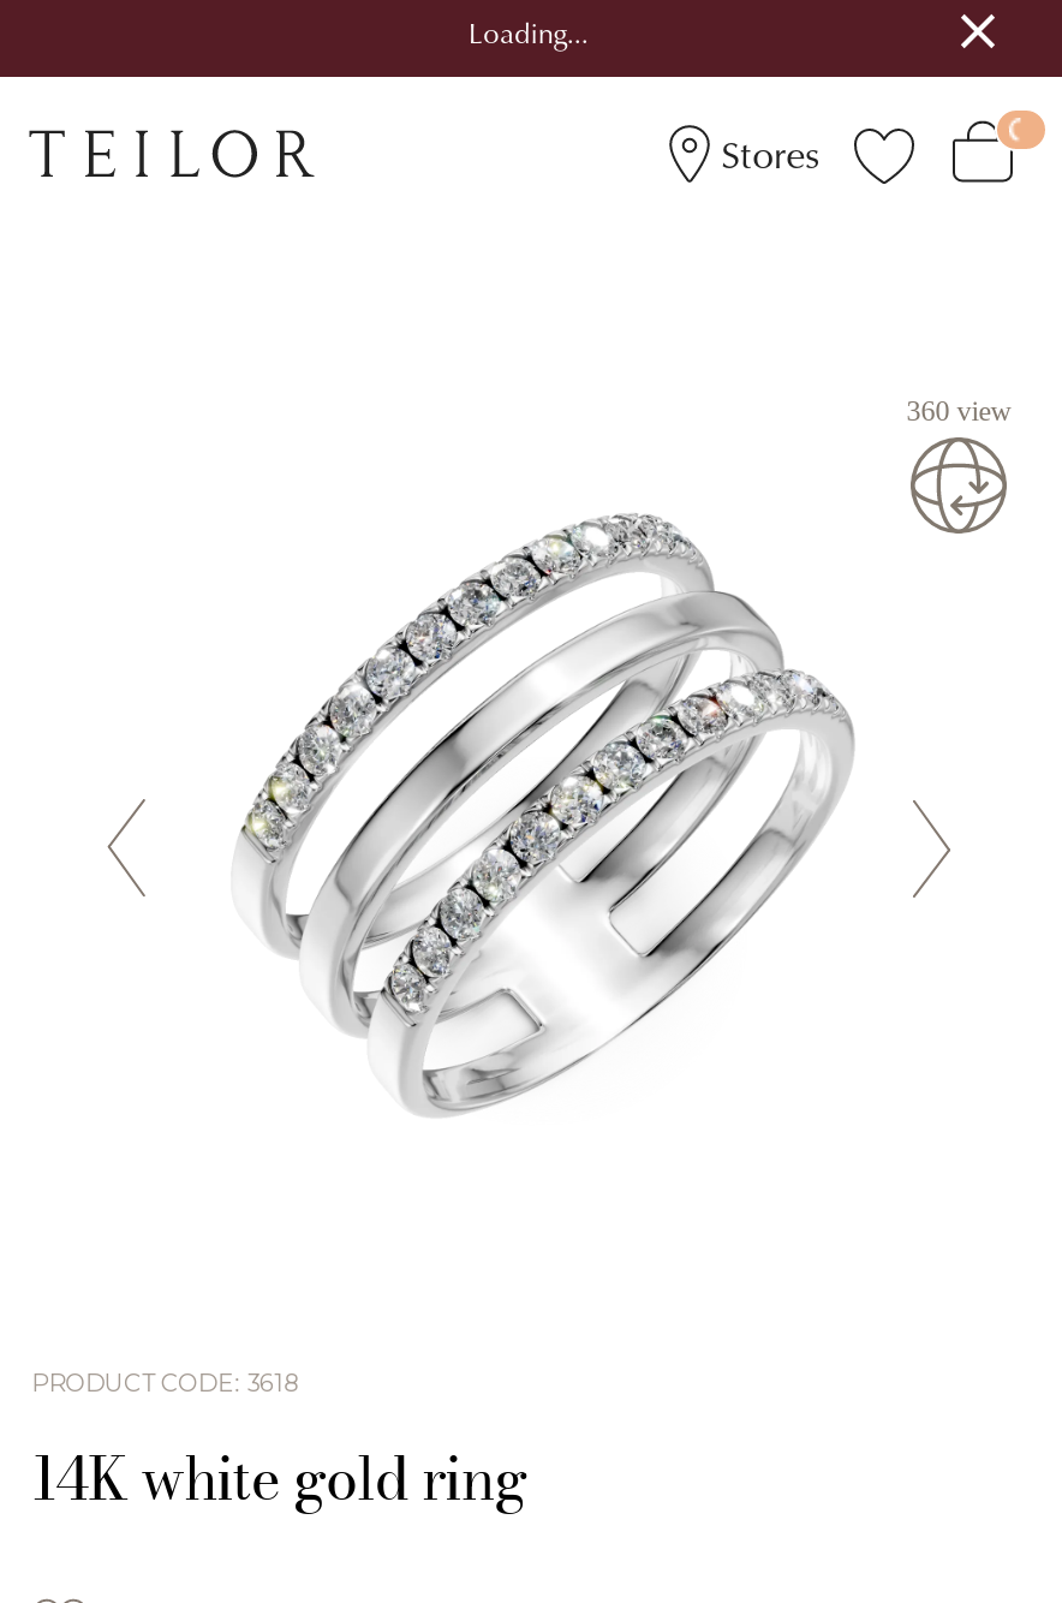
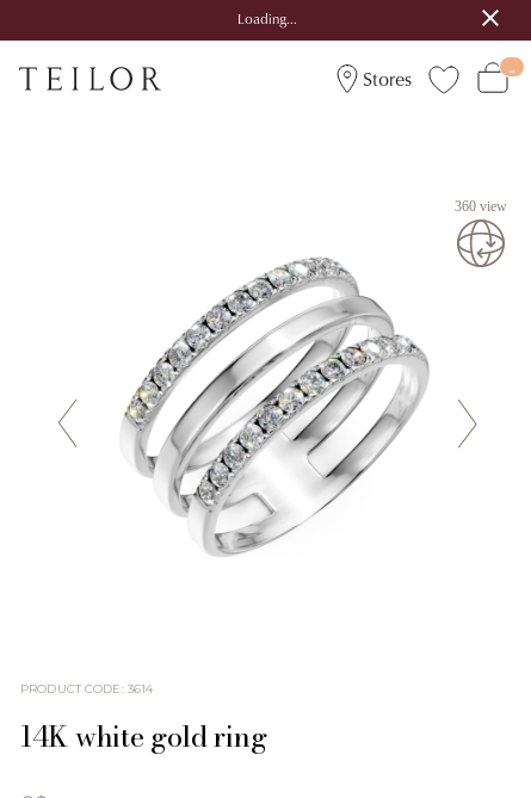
[31,1368,299,1400] PRODUCT CODE: 3618 -> [20,682,153,697] PRODUCT CODE: 3614

